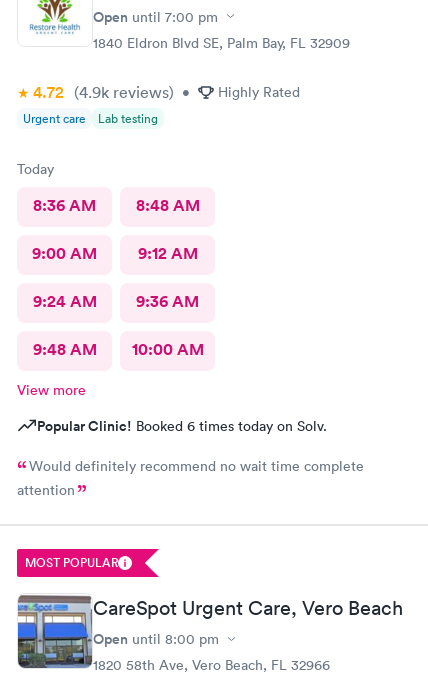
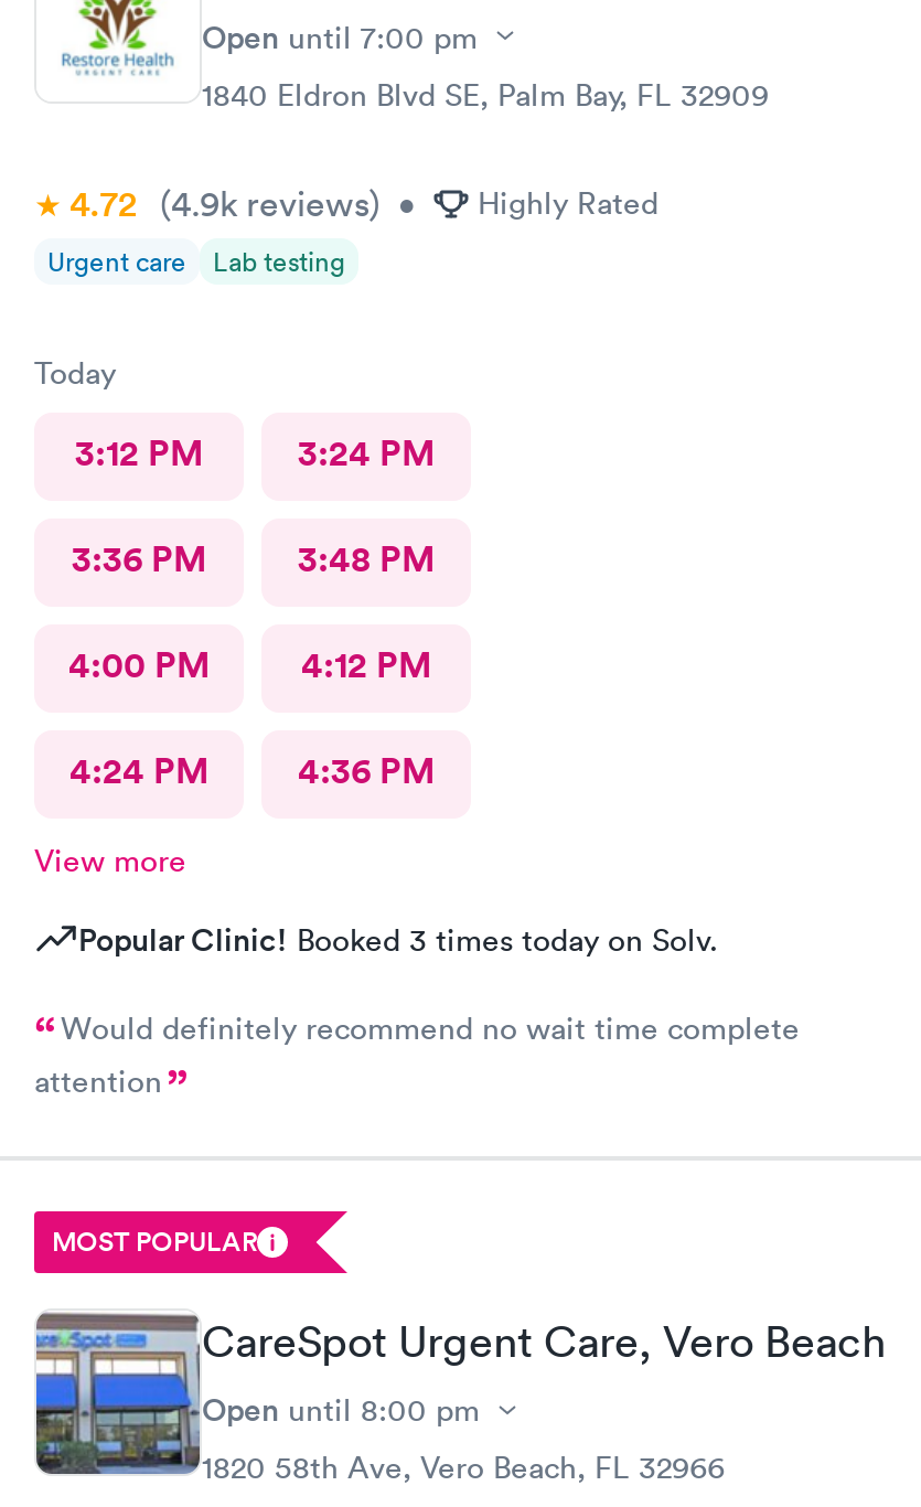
[33,194,199,215] 8:36 AM | 8:48 AM -> [75,429,435,475] 3:12 PM | 3:24 PM
[32,242,197,263] 9:00 AM | 9:12 AM -> [72,535,435,581] 3:36 PM | 3:48 PM
[32,290,199,311] 9:24 AM | 9:36 AM -> [68,641,431,687] 4:00 PM | 4:12 PM
[32,338,203,359] 9:48 AM | 10:00 AM -> [69,747,435,793] 4:24 PM | 4:36 PM
[37,415,327,435] Popular Clinic! Booked 6 times today on Solv. -> [78,917,718,961] Popular Clinic! Booked 3 times today on Solv.

